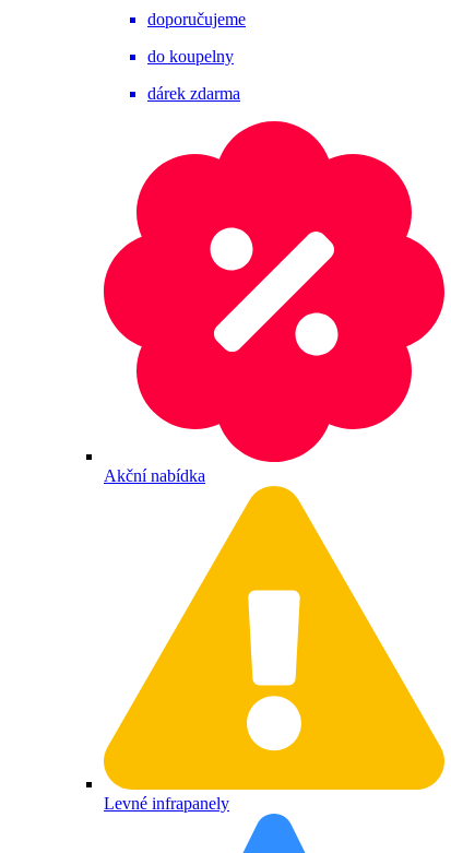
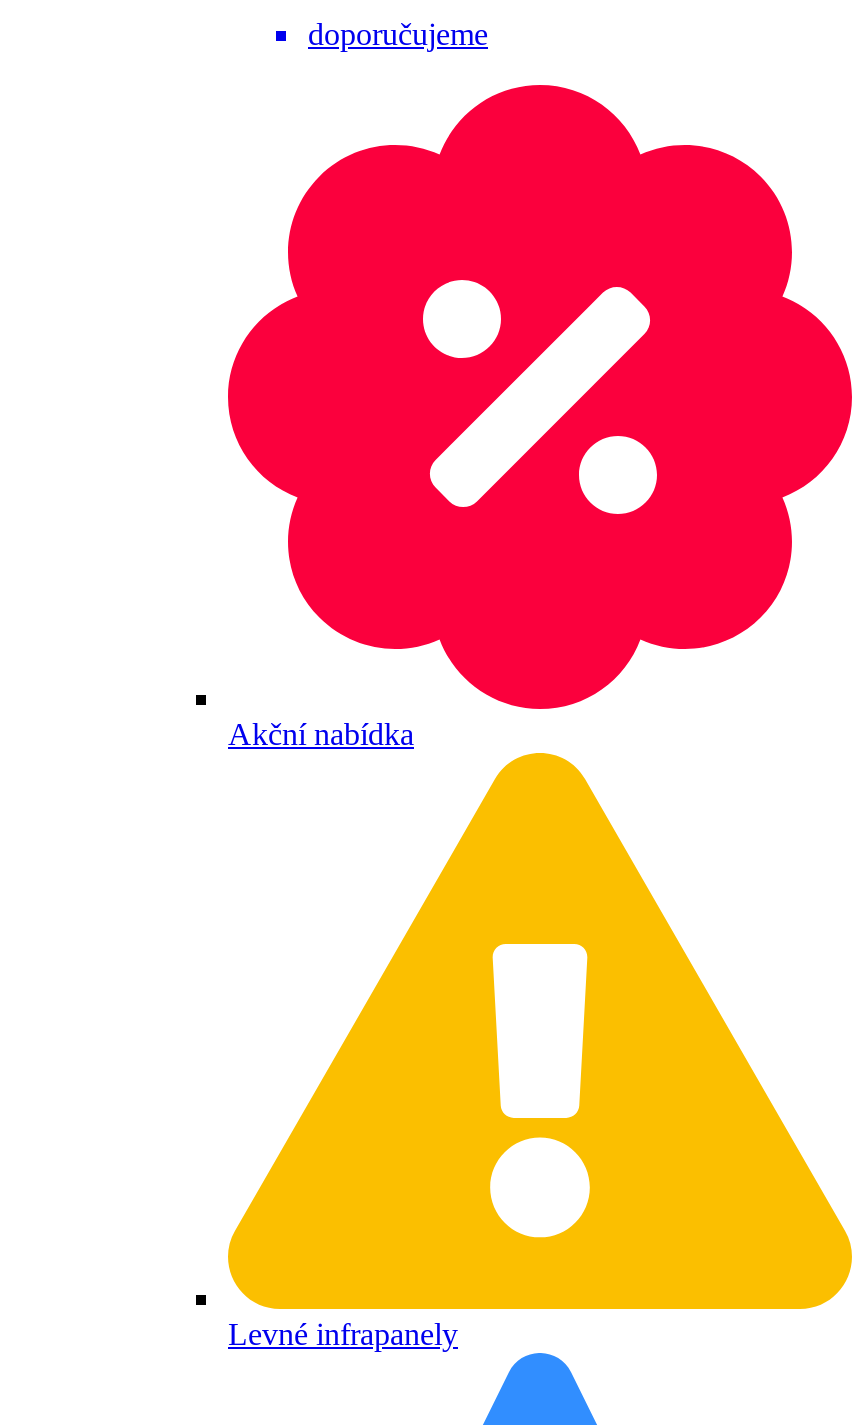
[147,47,240,103] do koupelny | dárek zdarma -> none

